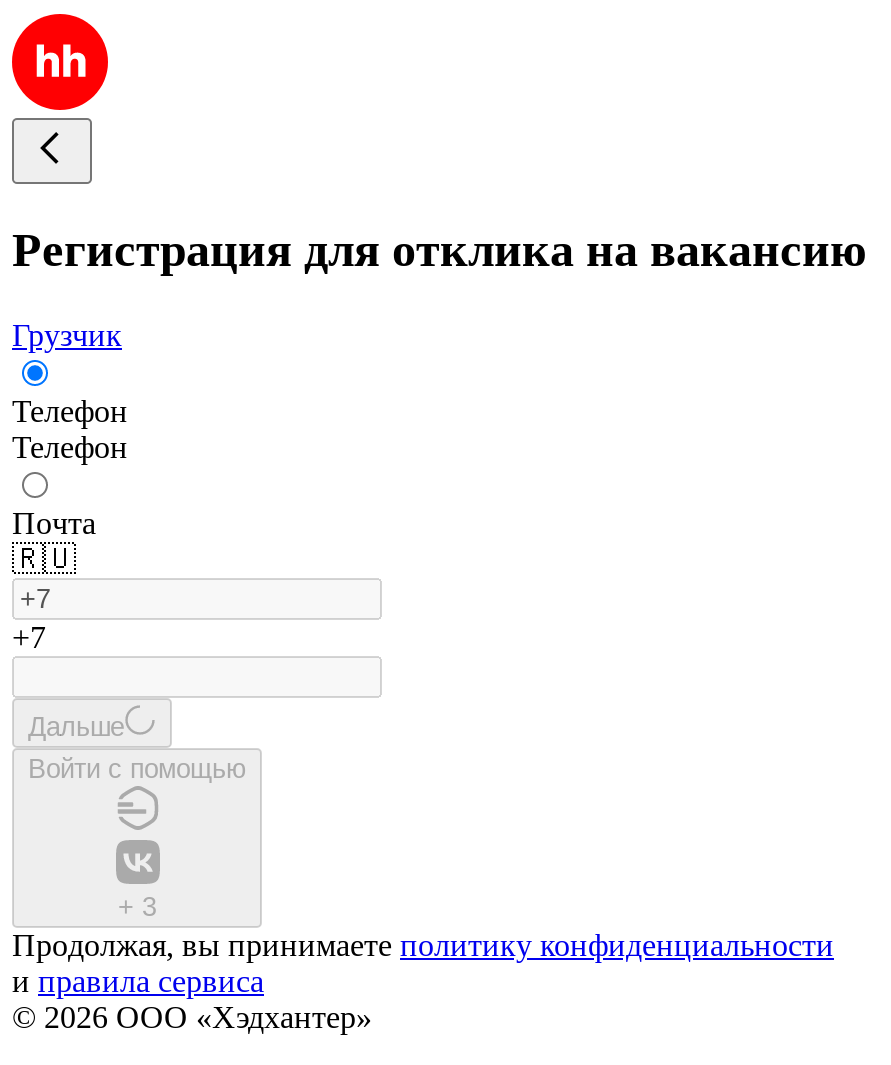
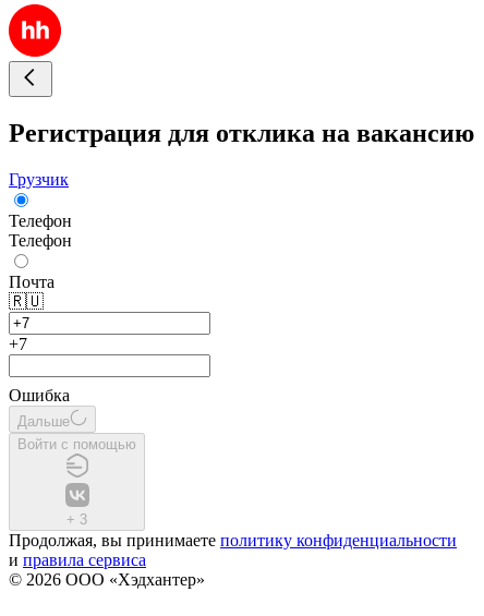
none -> [9,386,70,404] Ошибка

